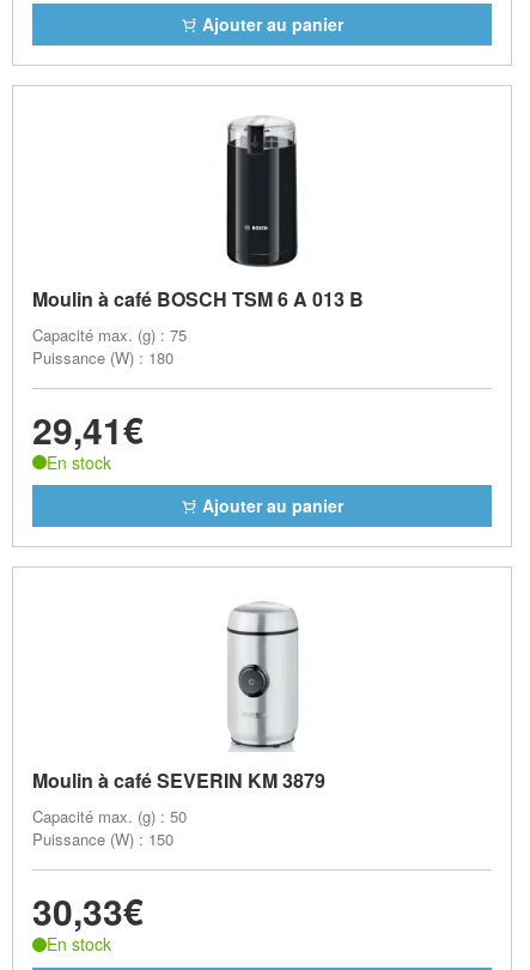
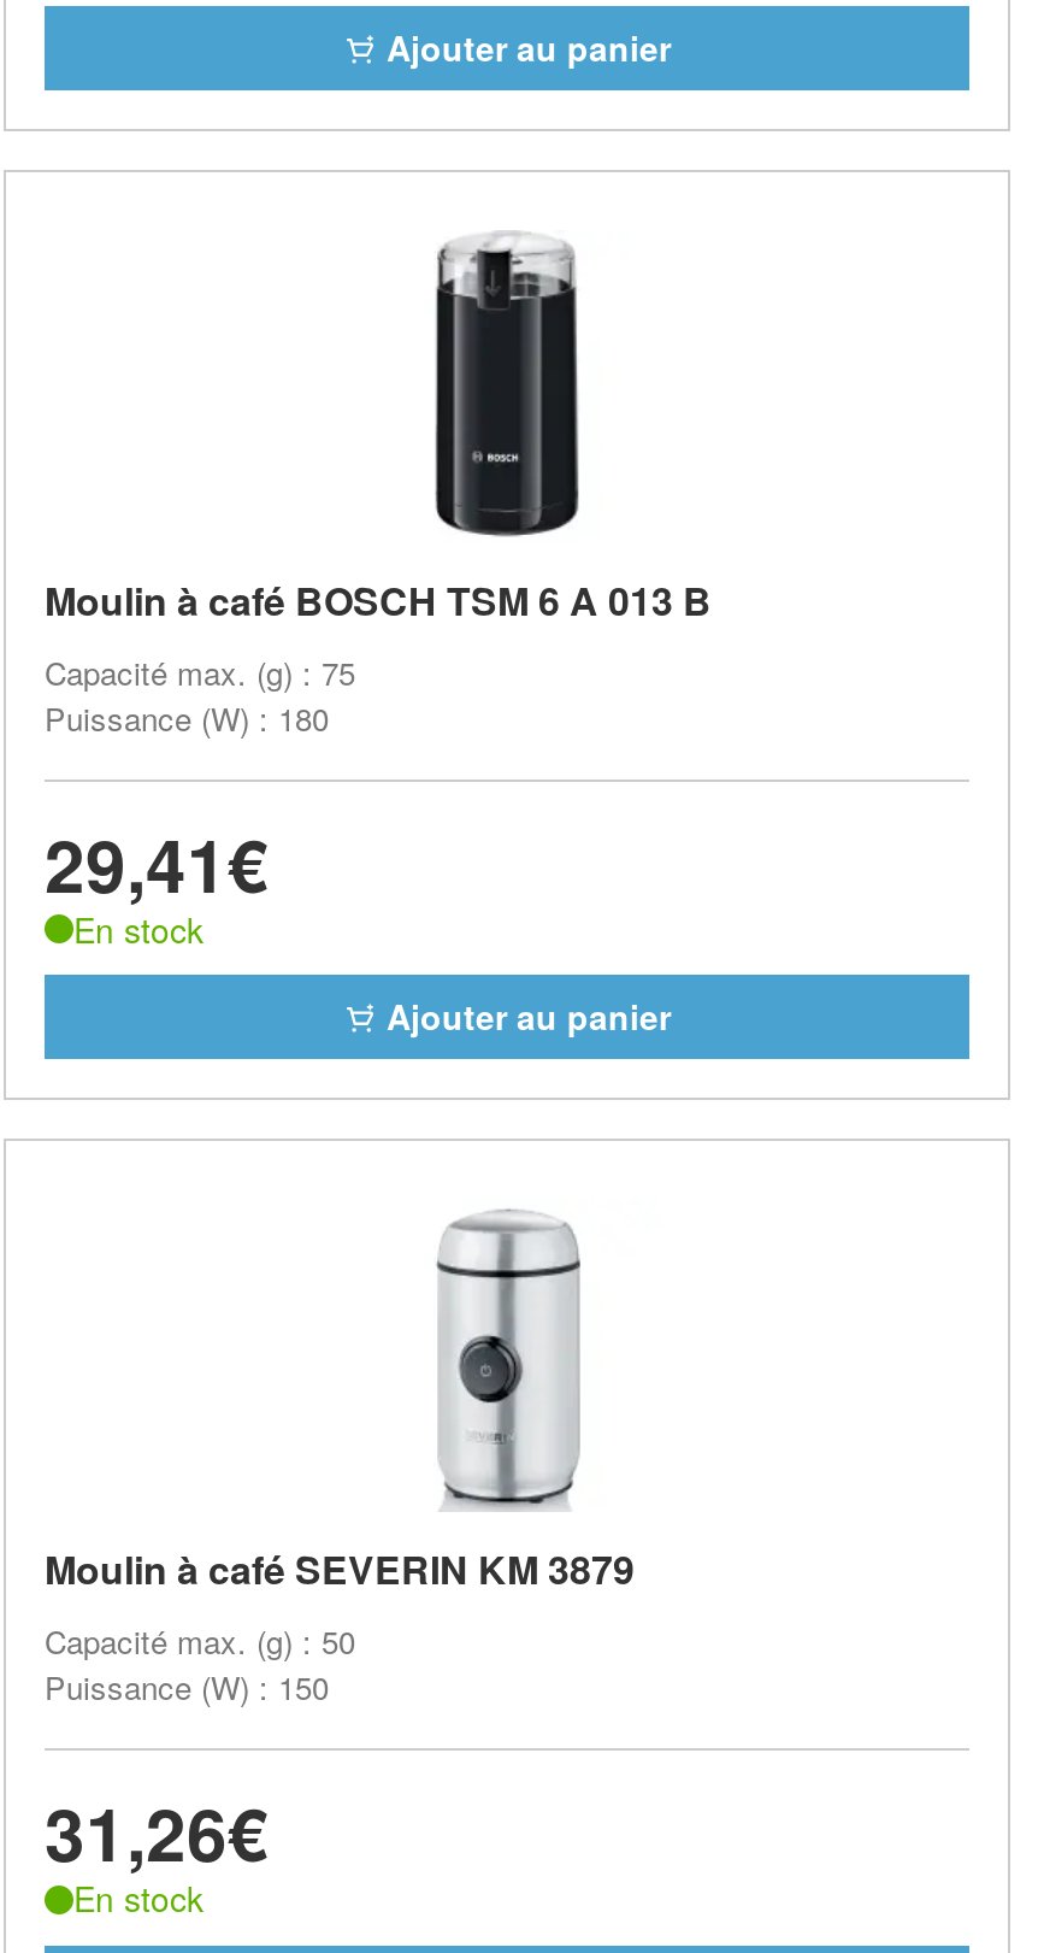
[32,885,144,936] 30,33€ -> [45,1780,269,1883] 31,26€

